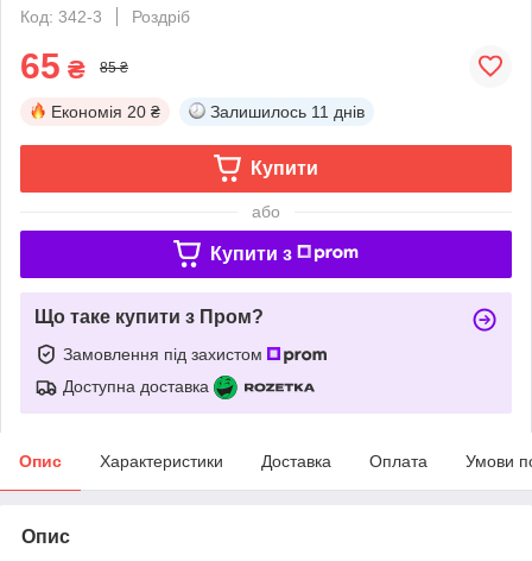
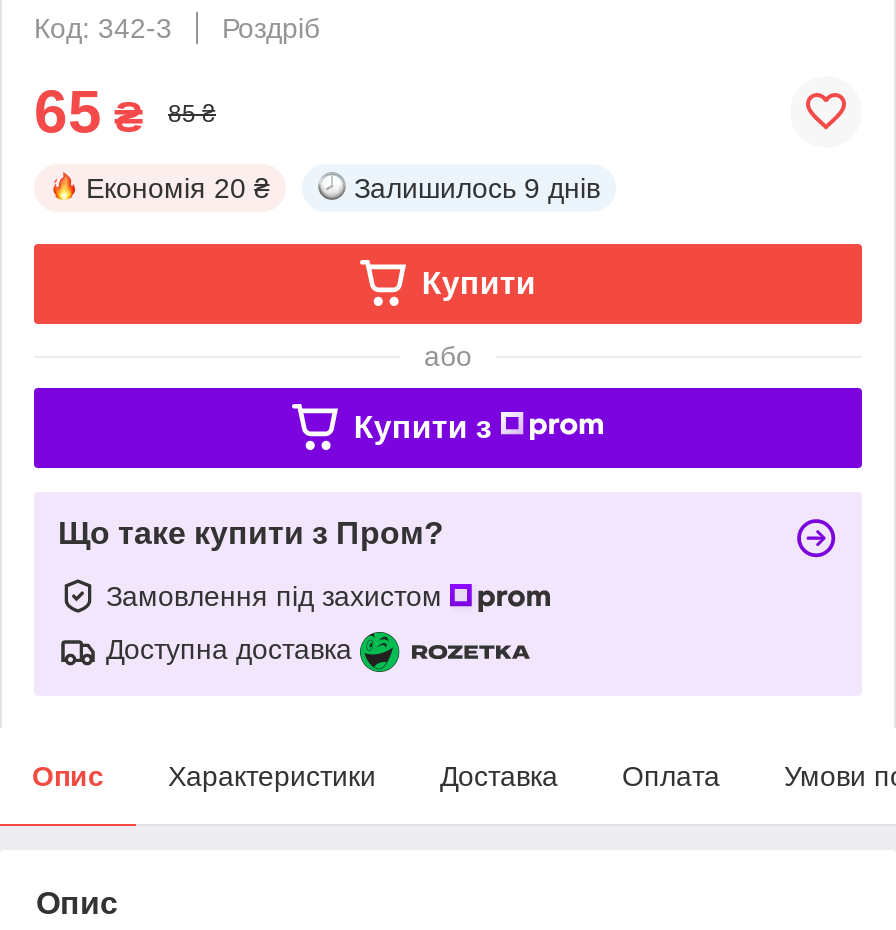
[210,102,365,121] Залишилось 11 днів -> [354,172,600,204] Залишилось 9 днів

